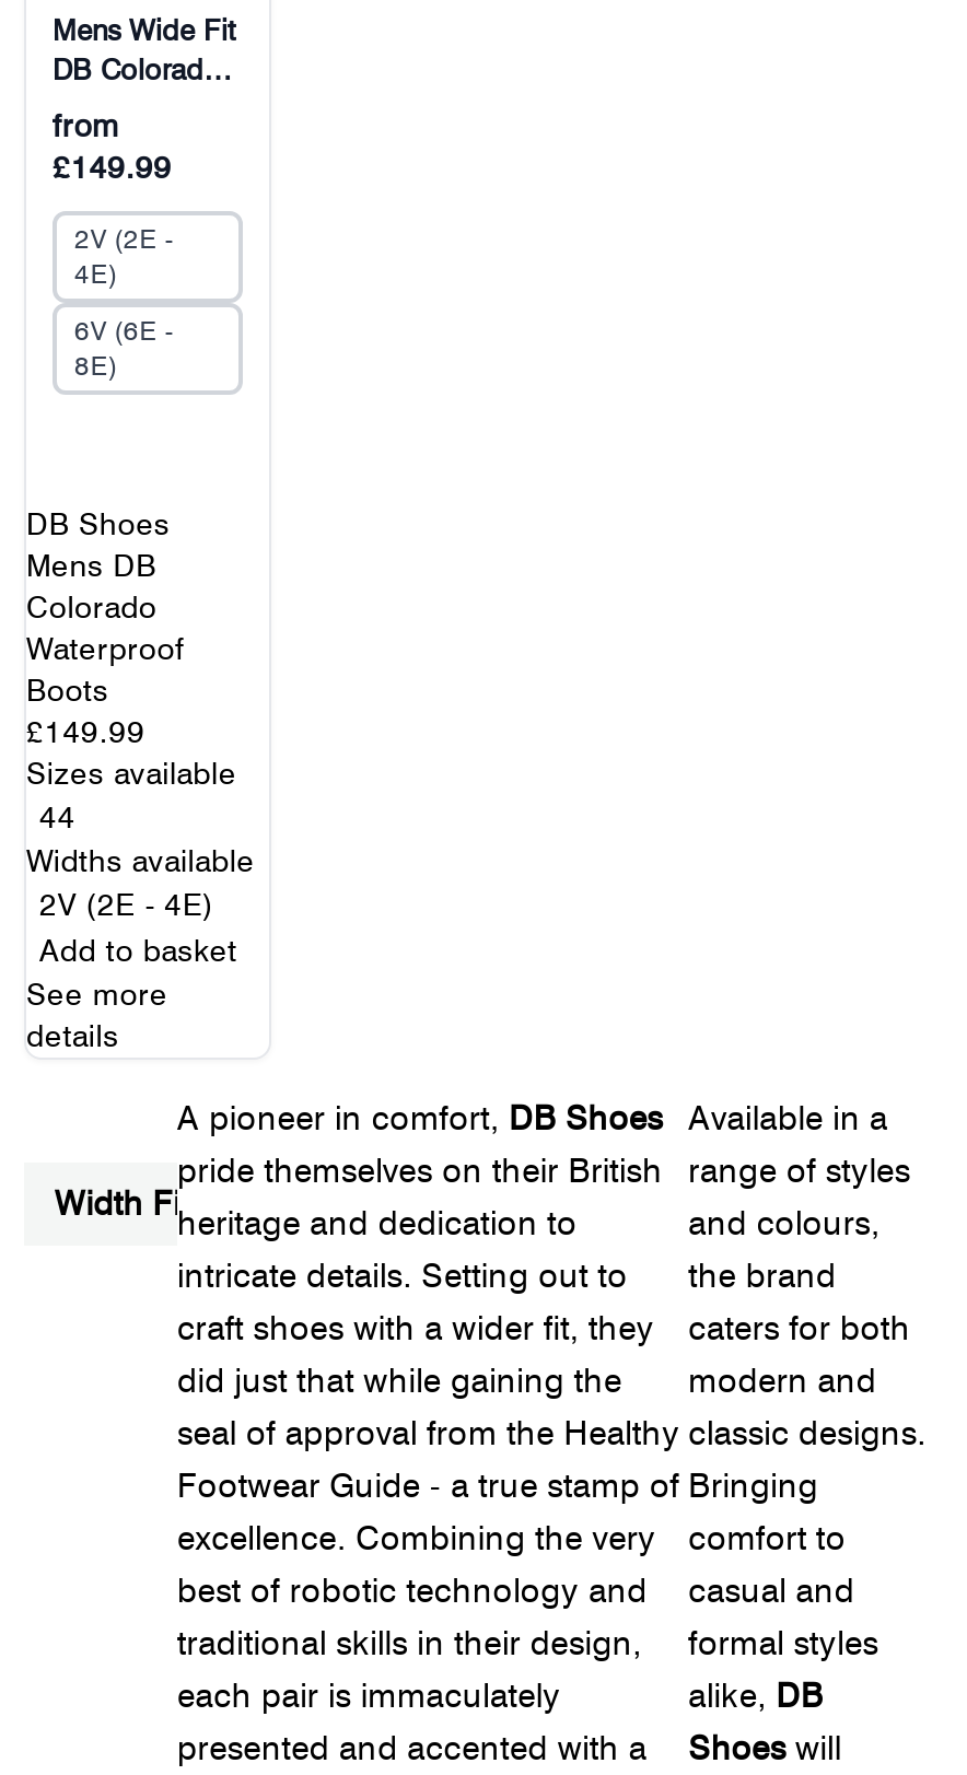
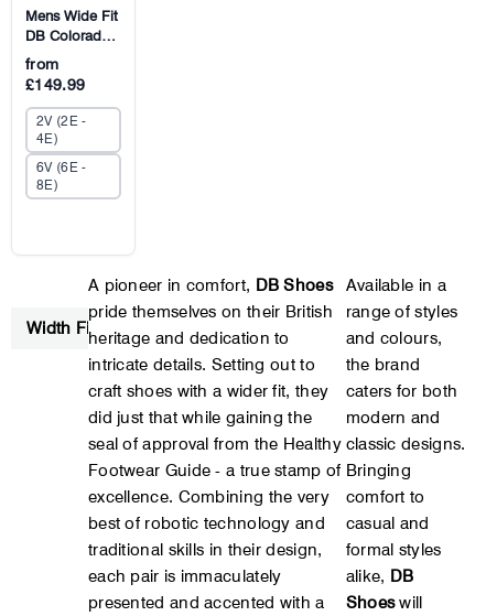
[26,507,255,1054] DB Shoes | Mens DB | Colorado | Waterproof | Boots | £149.99 | Sizes available | 44 | Widths available | 2V (2E - 4E) | Add to basket | See more | details -> none

